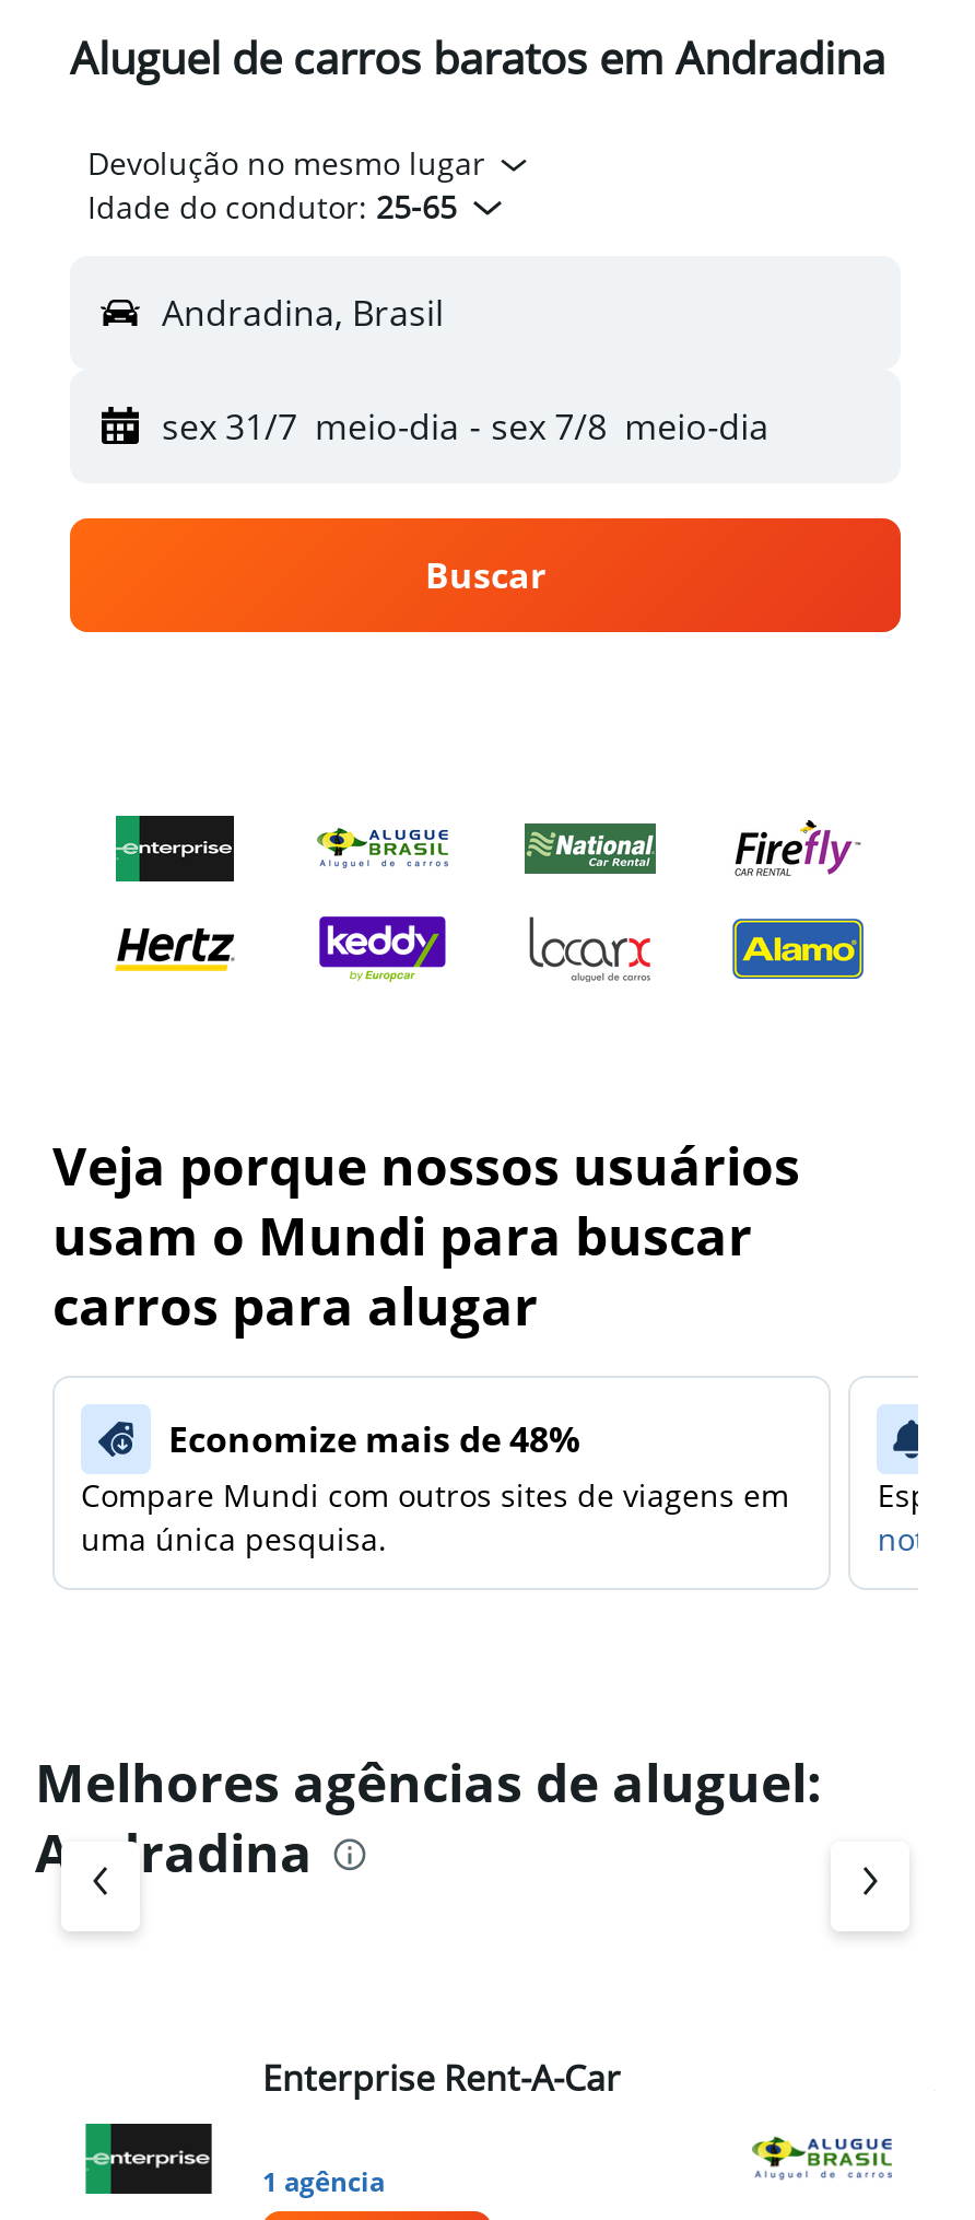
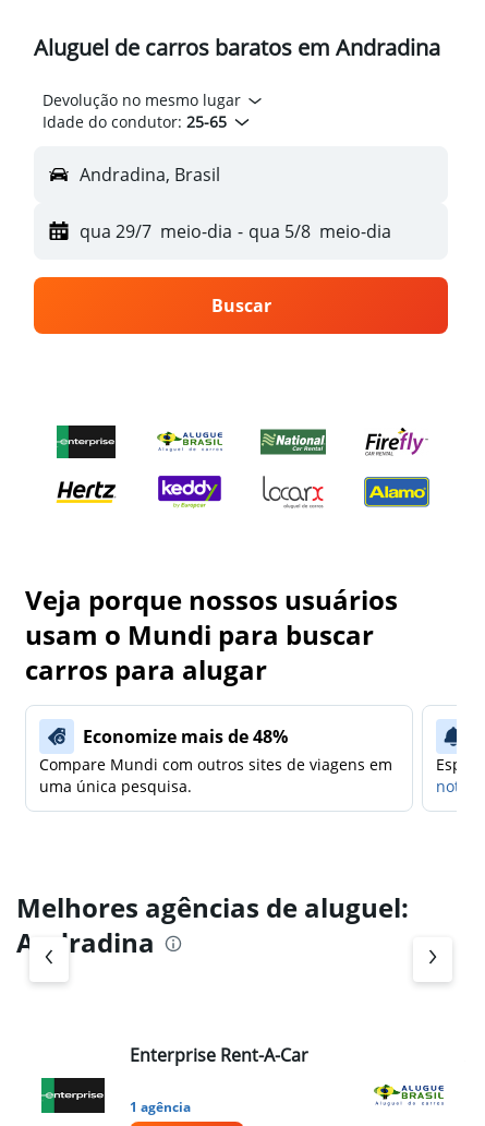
[162,402,769,451] sex 31/7 meio-dia - sex 7/8 meio-dia -> [80,219,391,243] qua 29/7 meio-dia - qua 5/8 meio-dia

